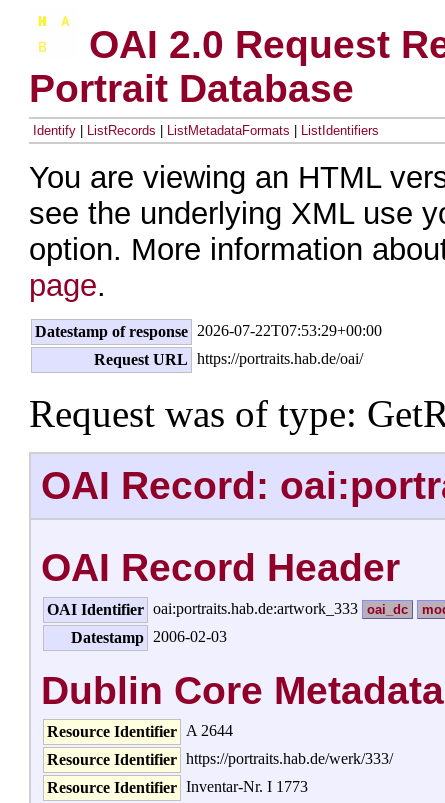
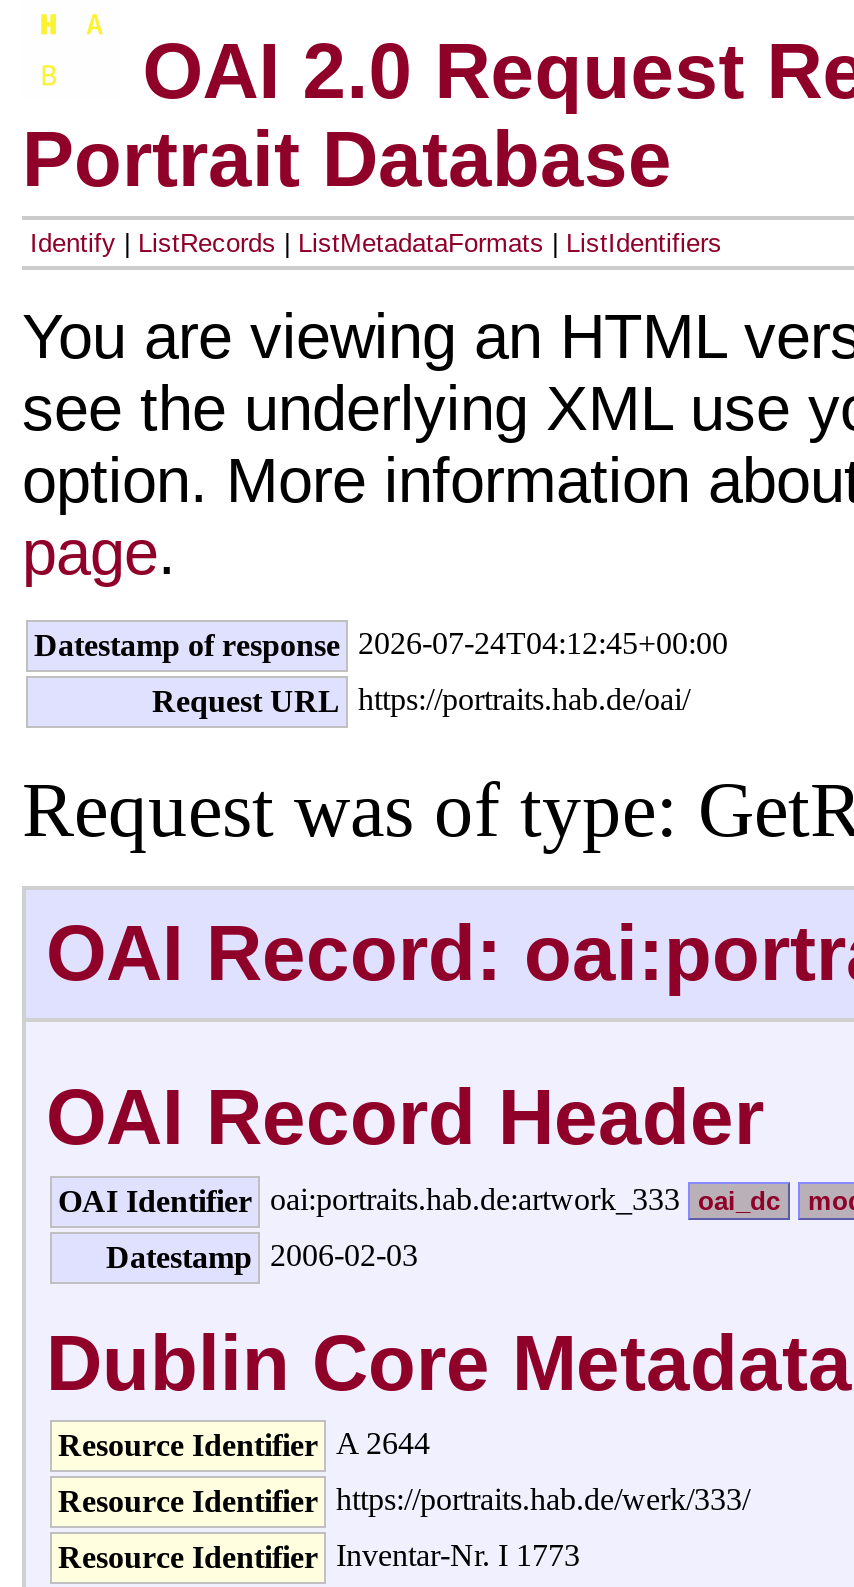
[35,322,382,340] Datestamp of response 2026-07-22T07:53:29+00:00 -> [34,626,728,662] Datestamp of response 2026-07-24T04:12:45+00:00

